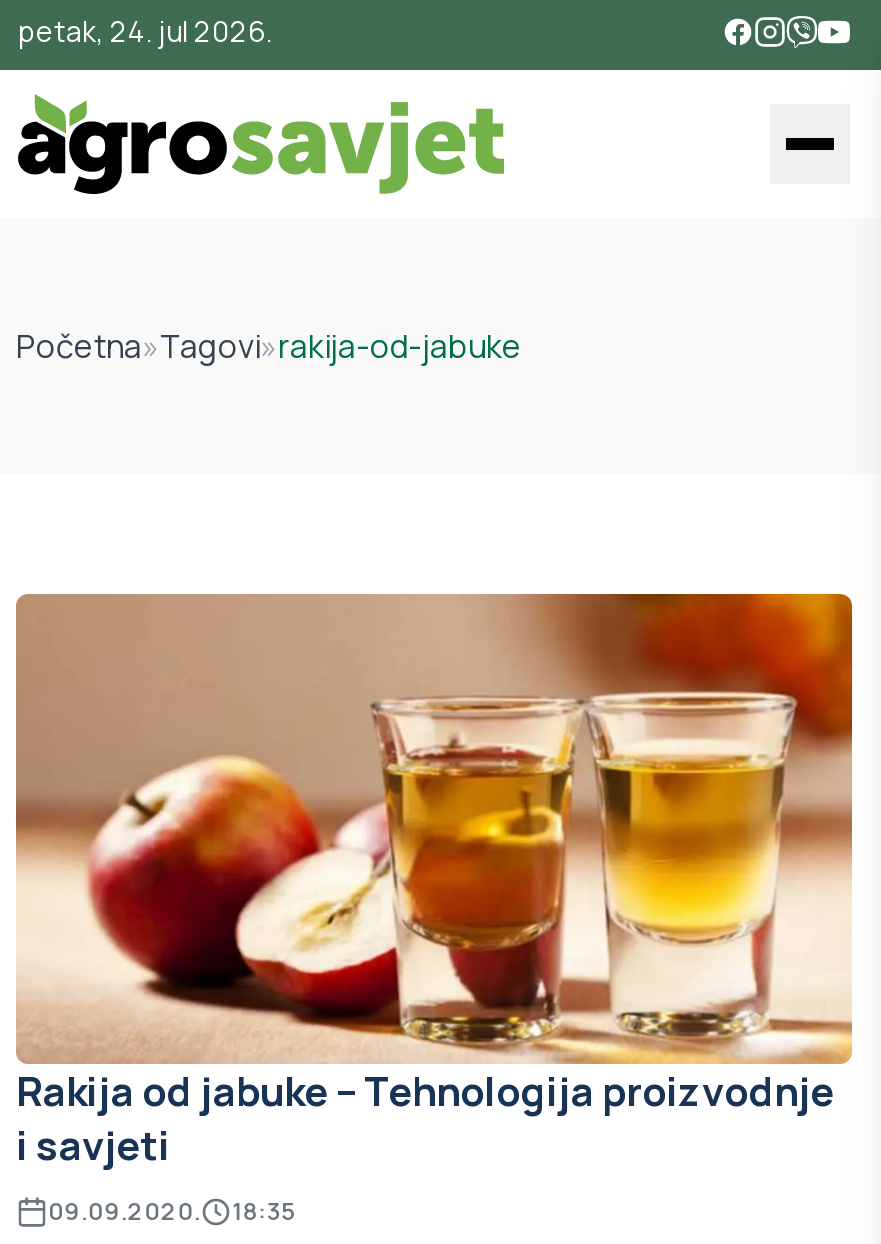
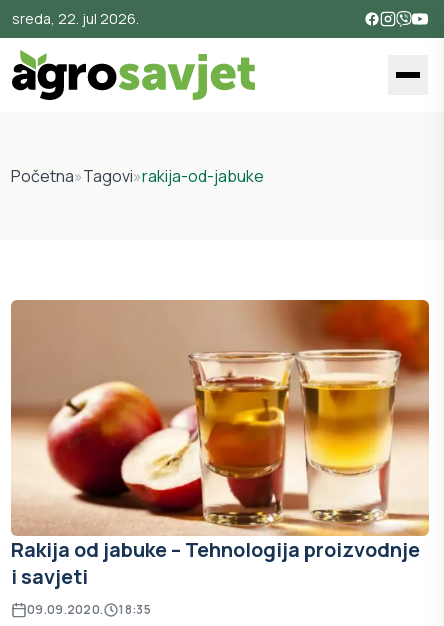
[18,12,272,50] petak, 24. jul 2026. -> [12,9,139,28] sreda, 22. jul 2026.

